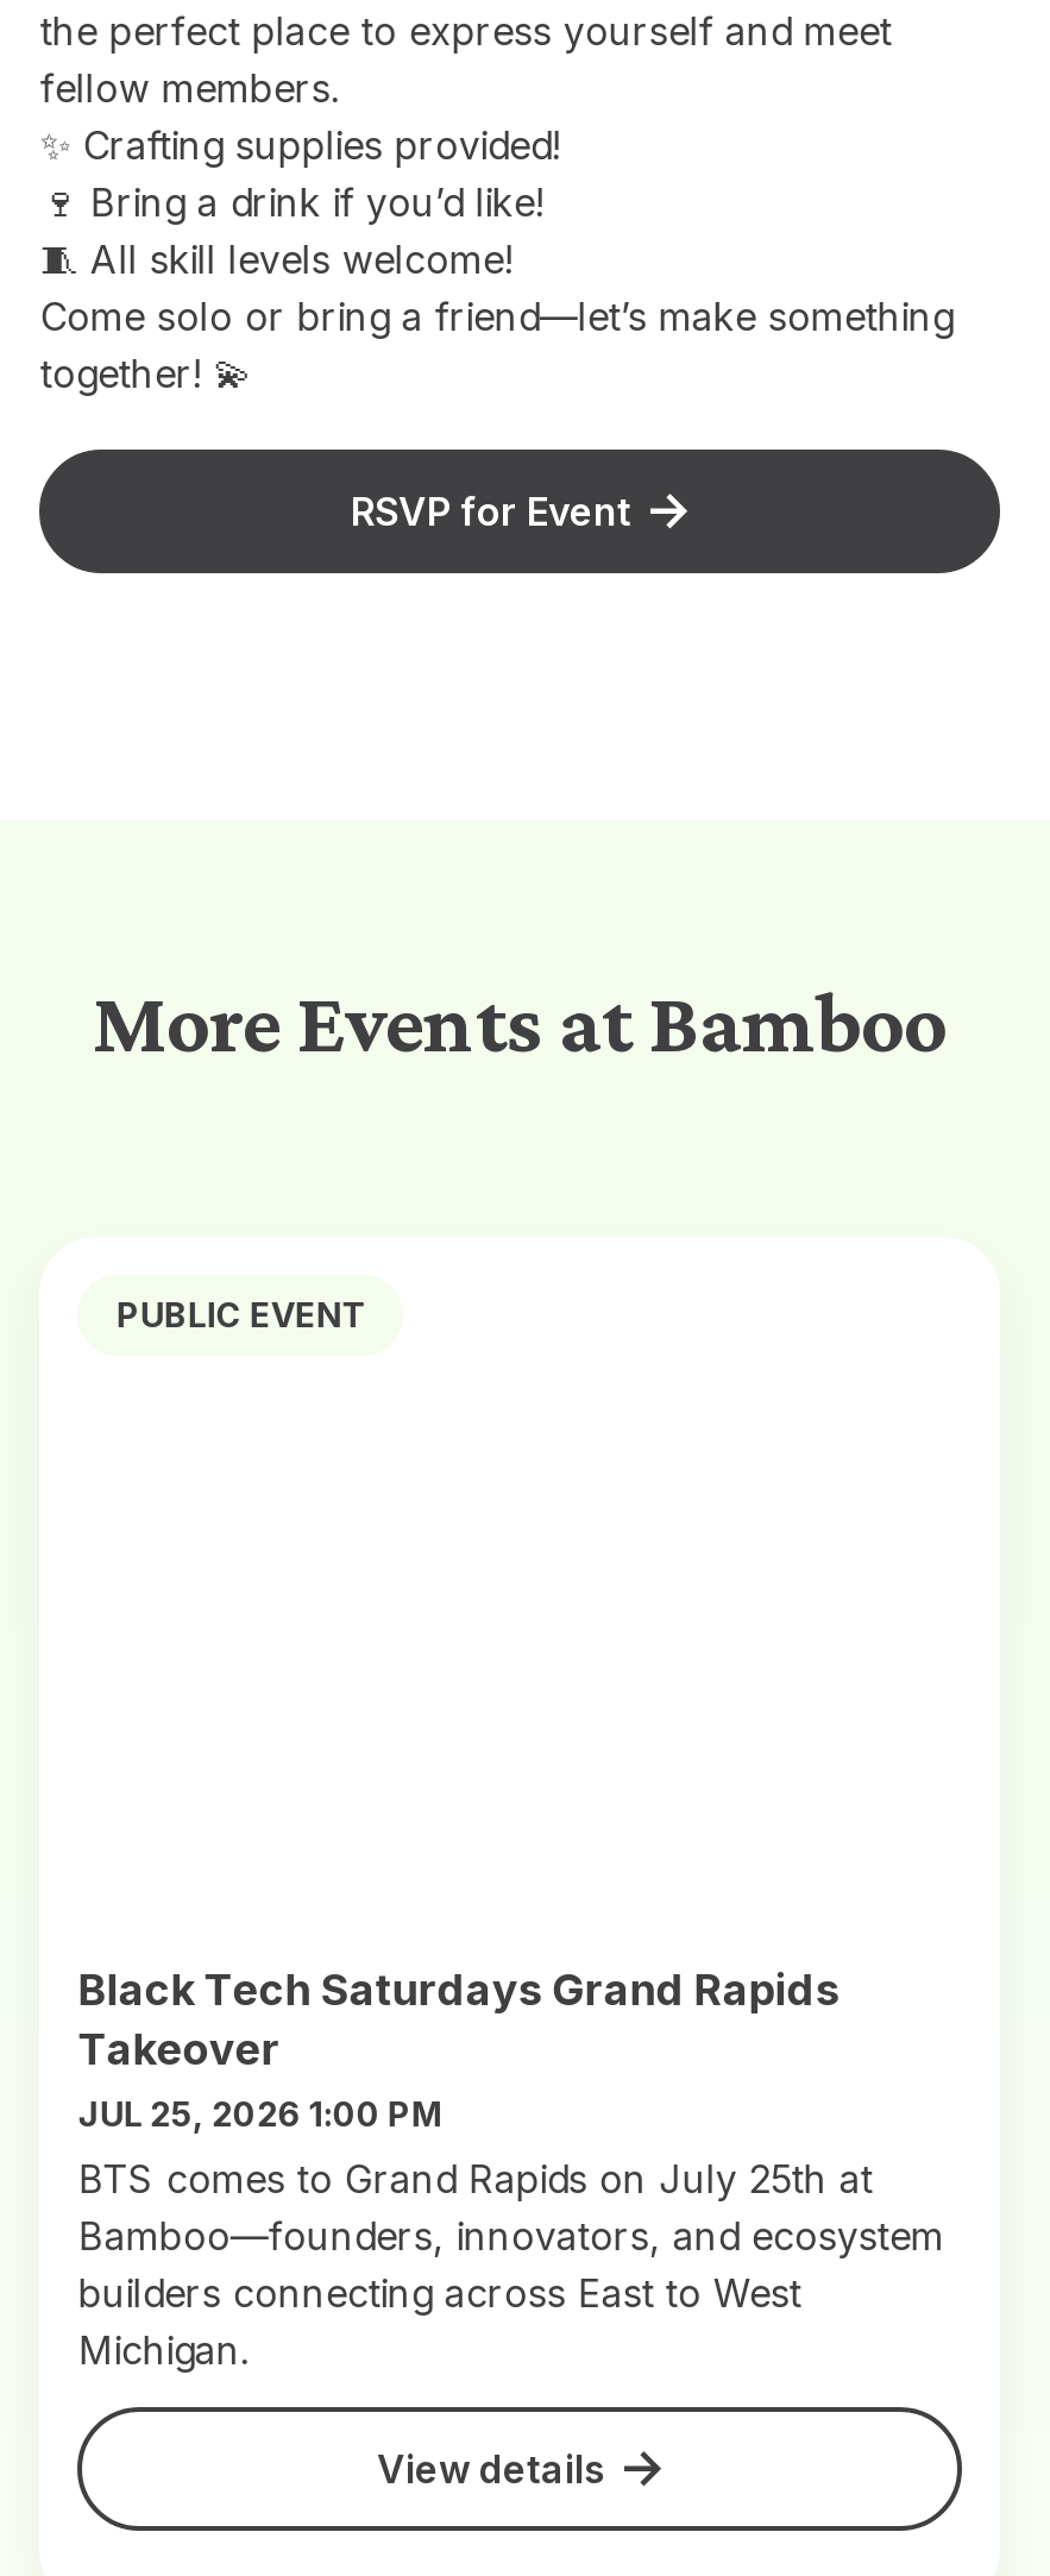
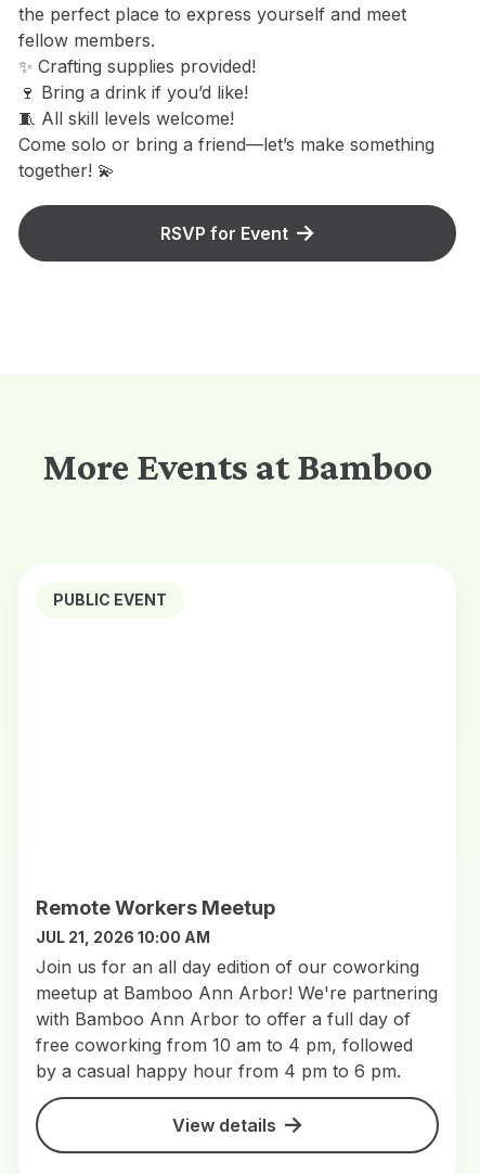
[78,1964,944,2373] Black Tech Saturdays Grand Rapids | Takeover | JUL 25, 2026 1:00 PM | BTS comes to Grand Rapids on July 25th at | Bamboo—founders, innovators, and ecosystem | builders connecting across East to West | Michigan. -> [36,896,438,1081] Remote Workers Meetup | JUL 21, 2026 10:00 AM | Join us for an all day edition of our coworking | meetup at Bamboo Ann Arbor! We're partnering | with Bamboo Ann Arbor to offer a full day of | free coworking from 10 am to 4 pm, followed | by a casual happy hour from 4 pm to 6 pm.

